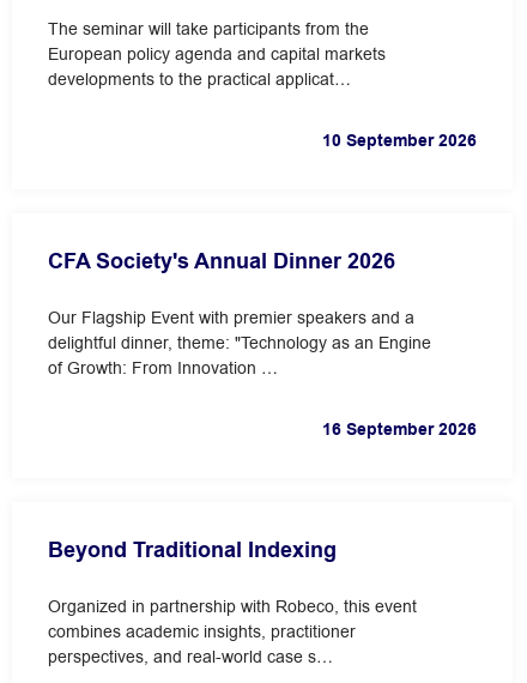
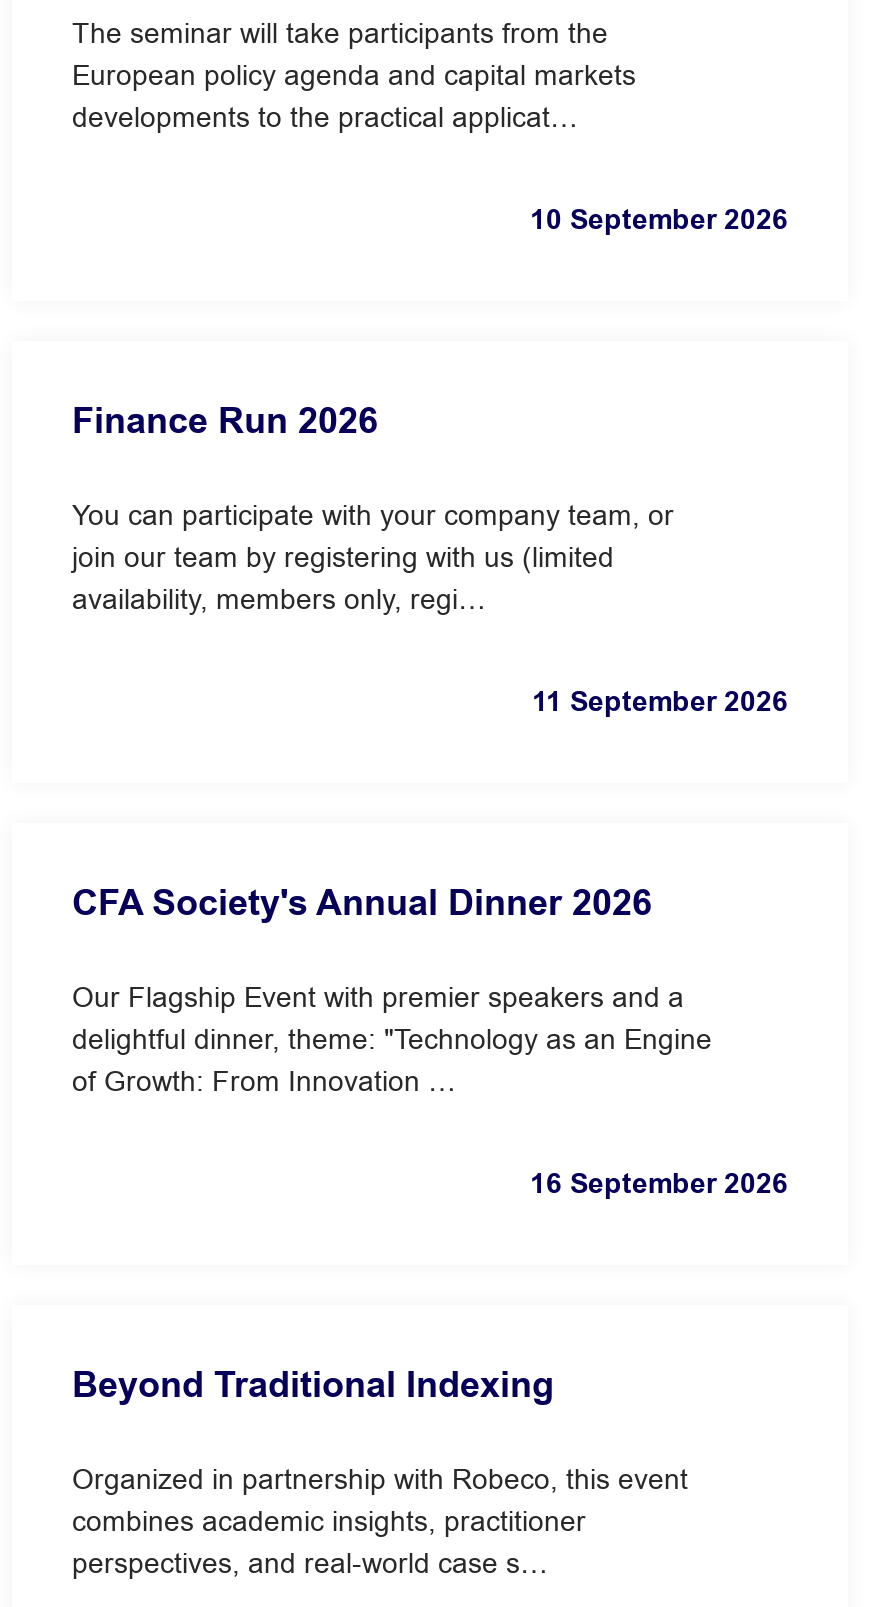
none -> [72,396,788,724] Finance Run 2026 | You can participate with your company team, or | join our team by registering with us (limited | availability, members only, regi… | 11 September 2026

